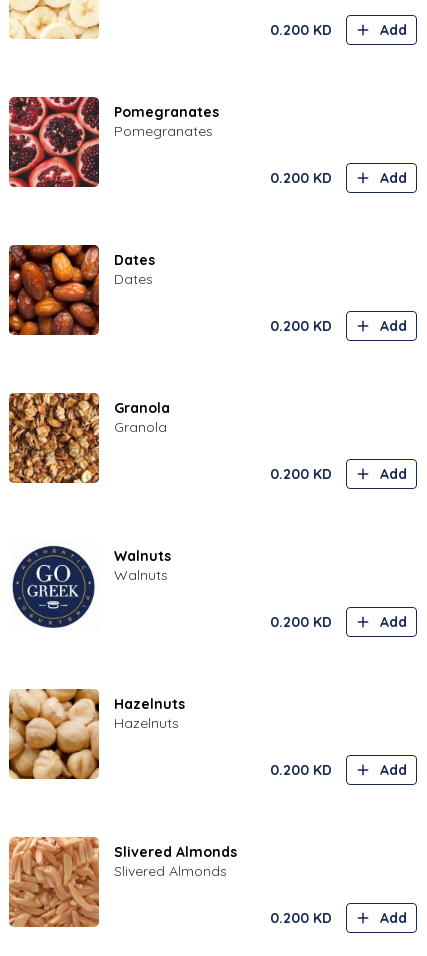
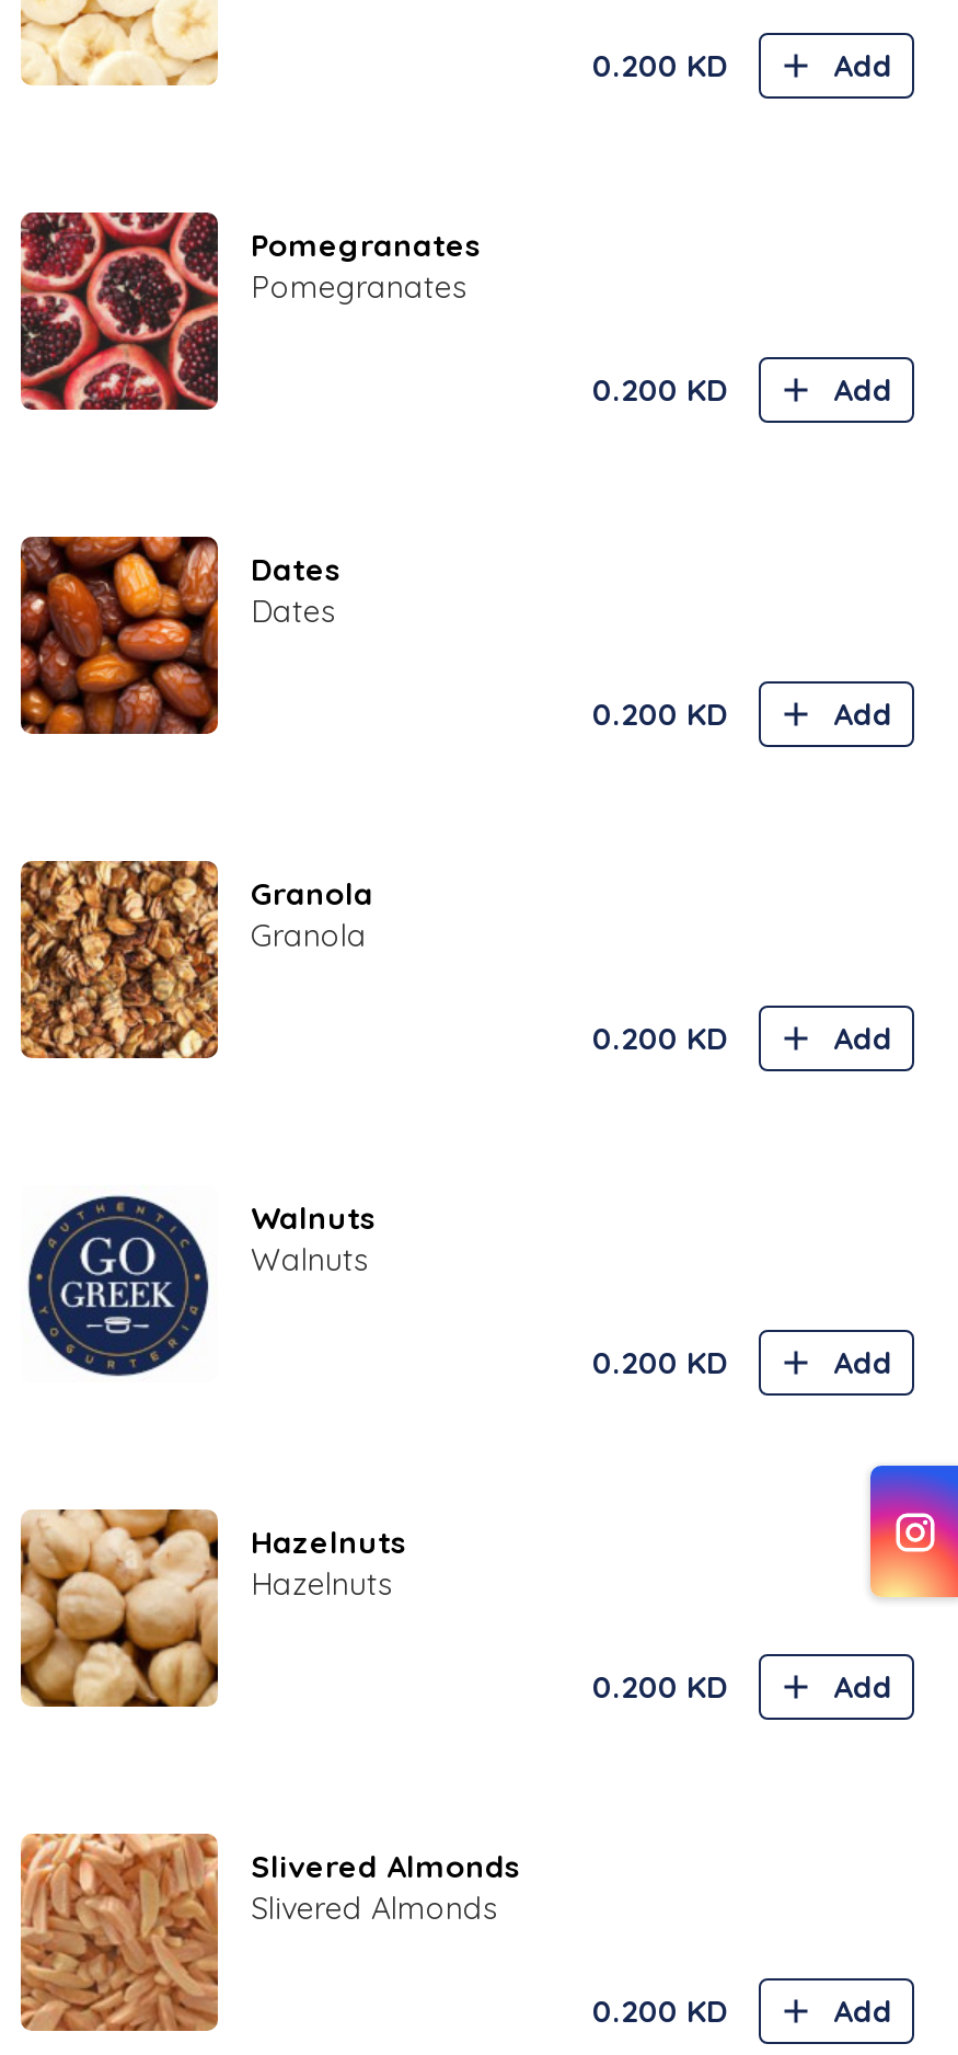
none -> [868,1463,951,1601] [image]

